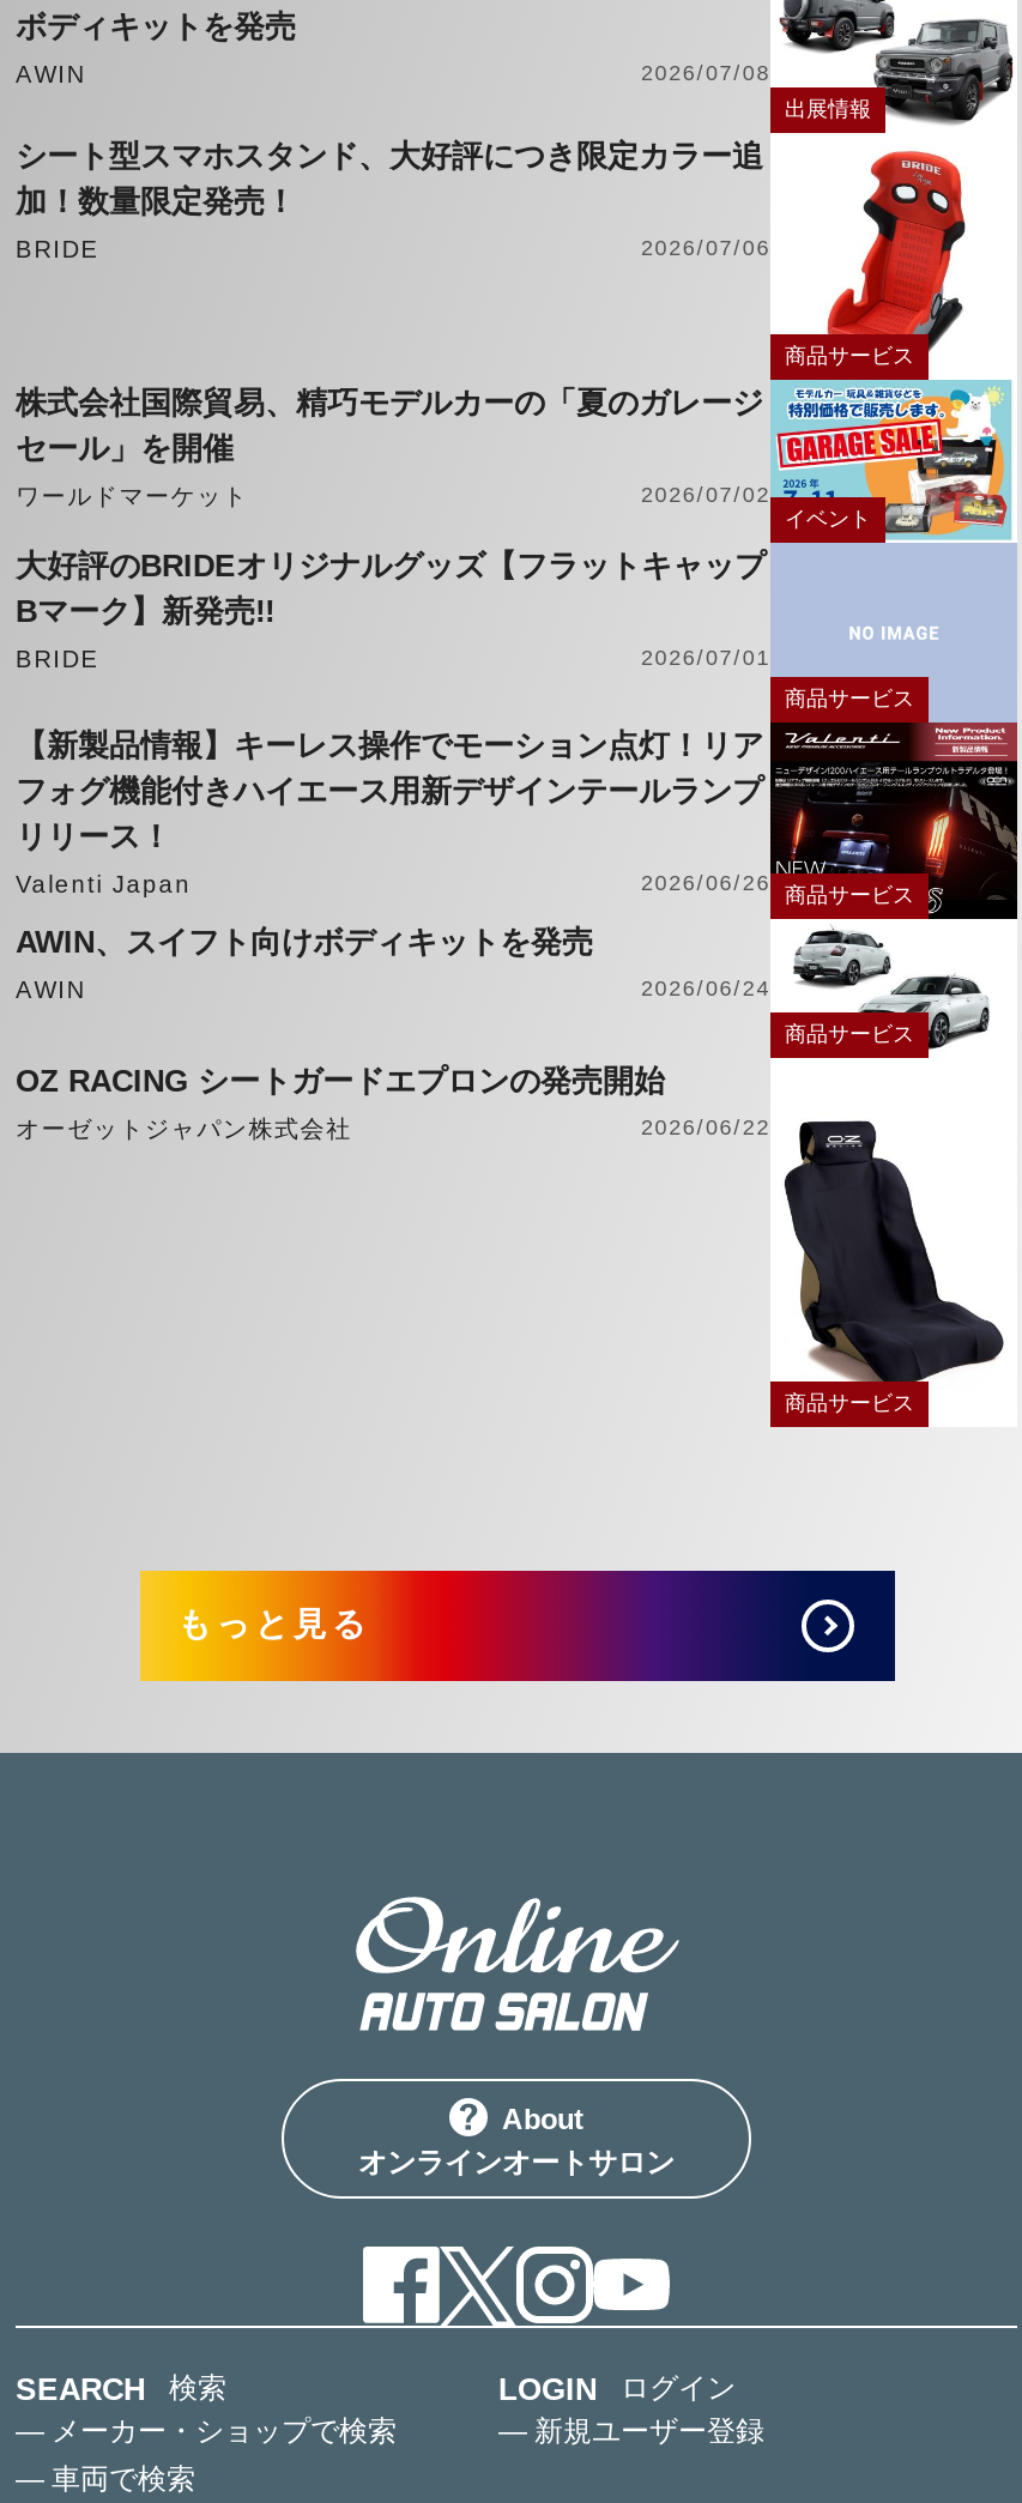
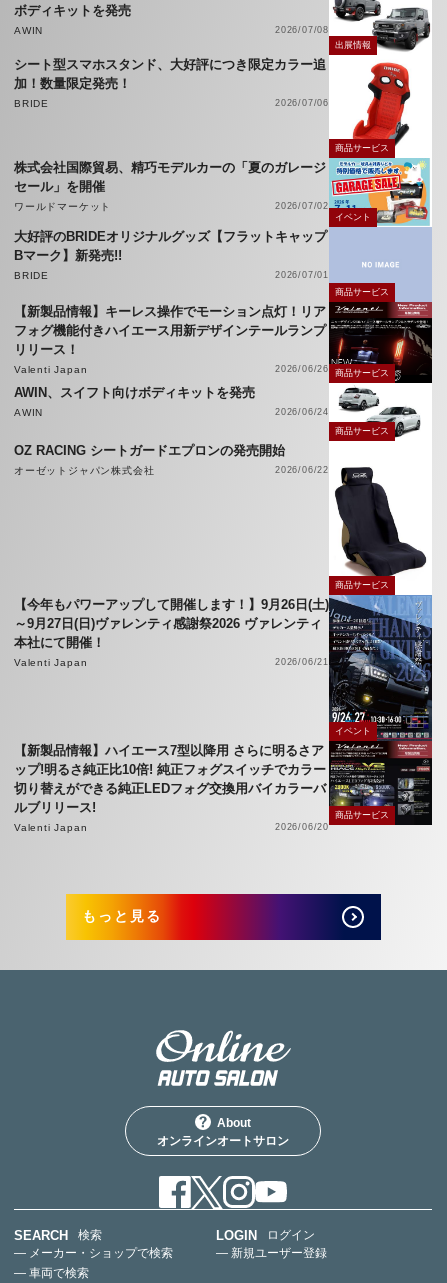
none -> [14,594,433,833] [image] | 【今年もパワーアップして開催します！】9月26日(土) | ～9月27日(日)ヴァレンティ感謝祭2026 ヴァレンティ | 本社にて開催！ | Valenti Japan | 2026/06/21
none -> [14,726,371,833] イベント | 【新製品情報】ハイエース7型以降用 さらに明るさア | ップ!明るさ純正比10倍! 純正フォグスイッチでカラー | 切り替えができる純正LEDフォグ交換用バイカラーバ | ルブリリース! | Valenti Japan | 2026/06/20
none -> [335,809,389,819] 商品サービス

